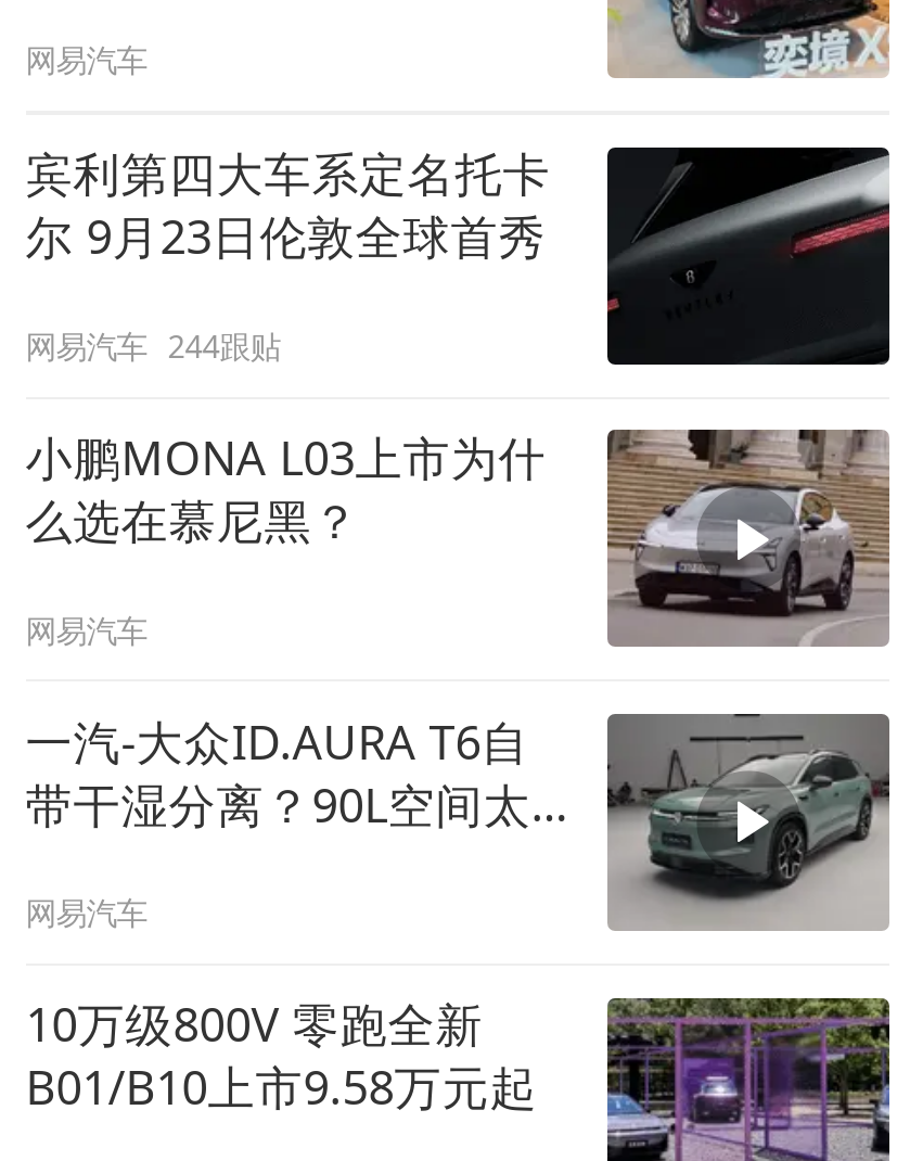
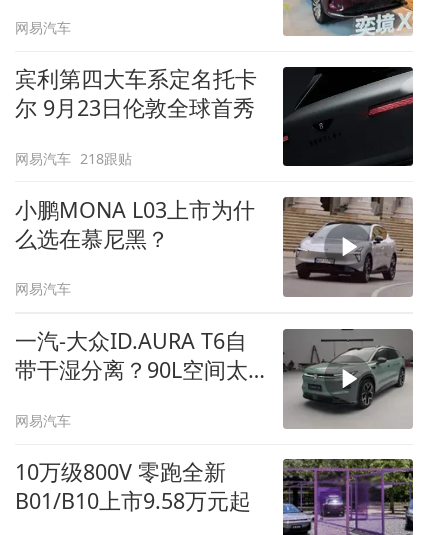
[25,325,280,366] 网易汽车 244跟贴 -> [15,149,132,168] 网易汽车 218跟贴

